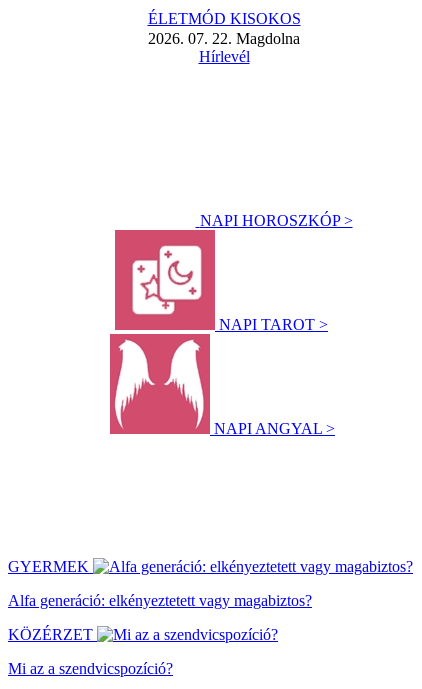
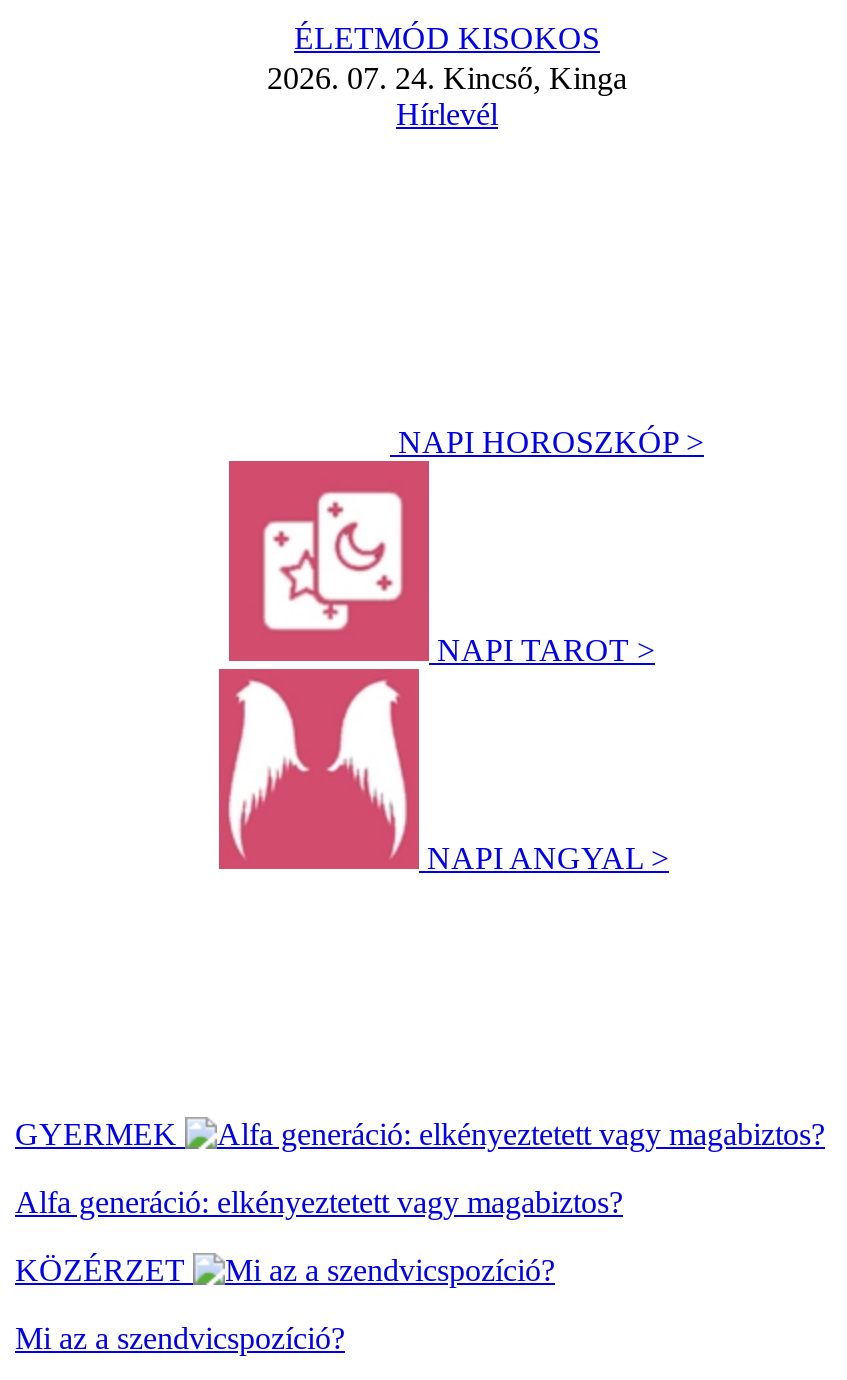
[148,30,300,47] 2026. 07. 22. Magdolna -> [267,61,627,95] 2026. 07. 24. Kincső, Kinga

